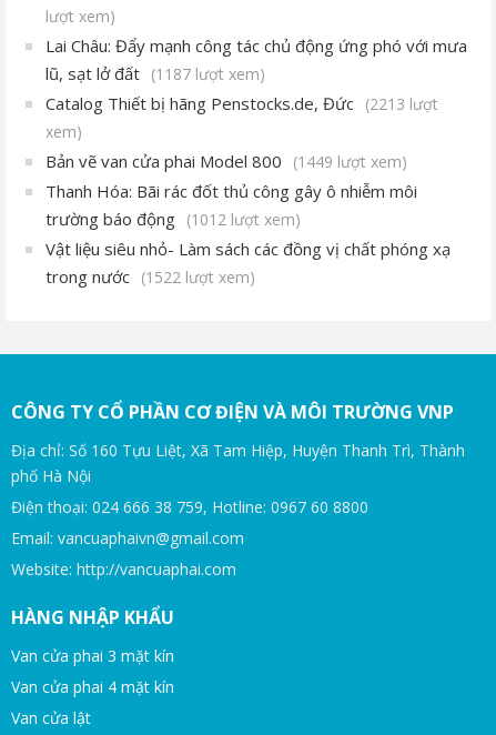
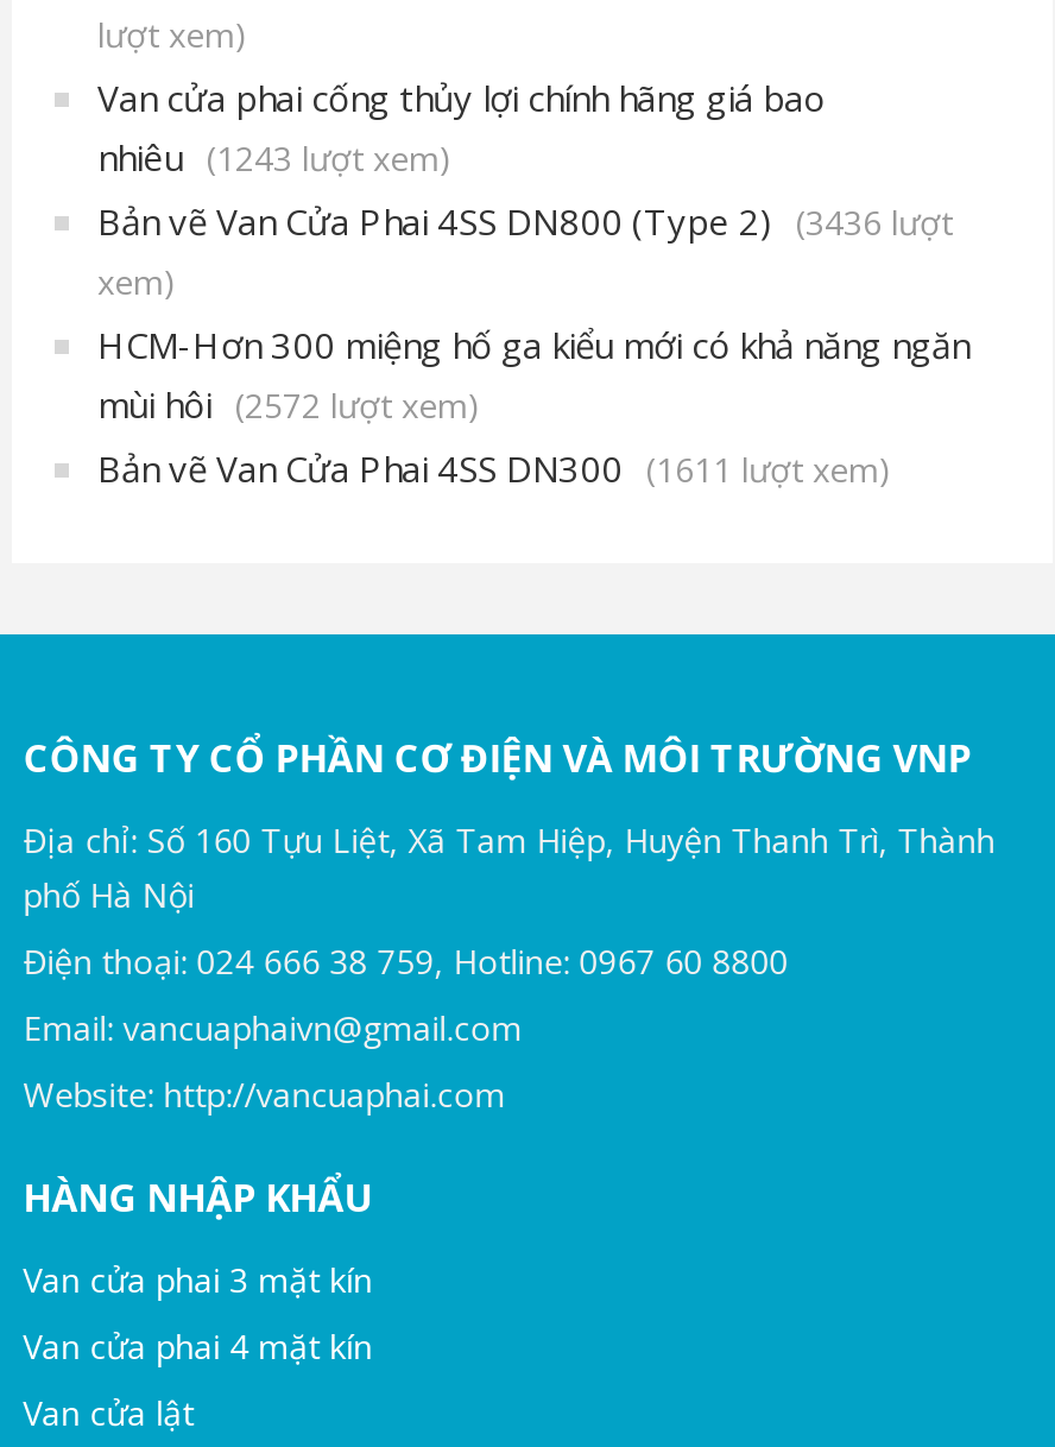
[45,34,467,114] Lai Châu: Đẩy mạnh công tác chủ động ứng phó với mưa | lũ, sạt lở đất (1187 lượt xem) | Catalog Thiết bị hãng Penstocks.de, Đức (2213 lượt -> [97,72,953,244] Van cửa phai cống thủy lợi chính hãng giá bao | nhiêu (1243 lượt xem) | Bản vẽ Van Cửa Phai 4SS DN800 (Type 2) (3436 lượt
[45,149,451,287] Bản vẽ van cửa phai Model 800 (1449 lượt xem) | Thanh Hóa: Bãi rác đốt thủ công gây ô nhiễm môi | trường báo động (1012 lượt xem) | Vật liệu siêu nhỏ- Làm sách các đồng vị chất phóng xạ | trong nước (1522 lượt xem) -> [97,320,969,491] HCM-Hơn 300 miệng hố ga kiểu mới có khả năng ngăn | mùi hôi (2572 lượt xem) | Bản vẽ Van Cửa Phai 4SS DN300 (1611 lượt xem)

